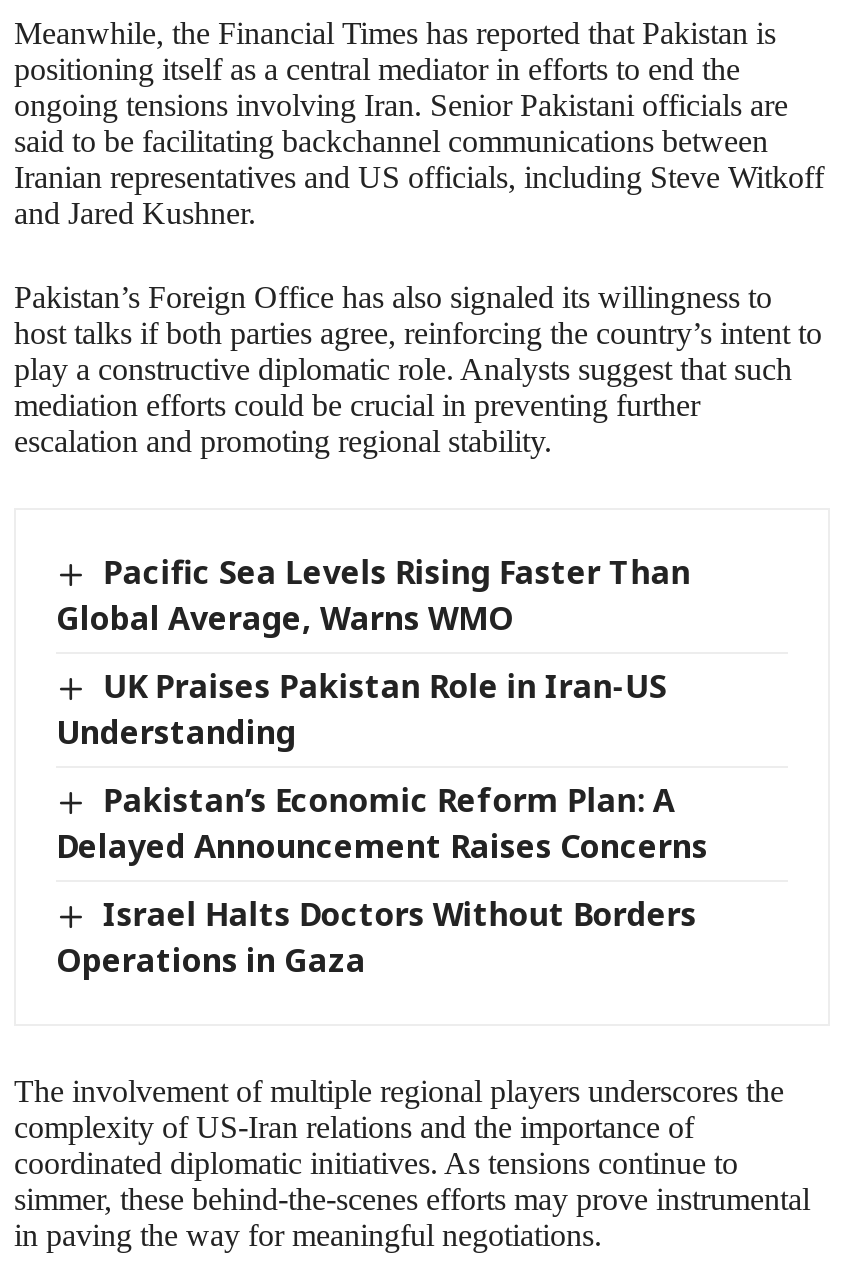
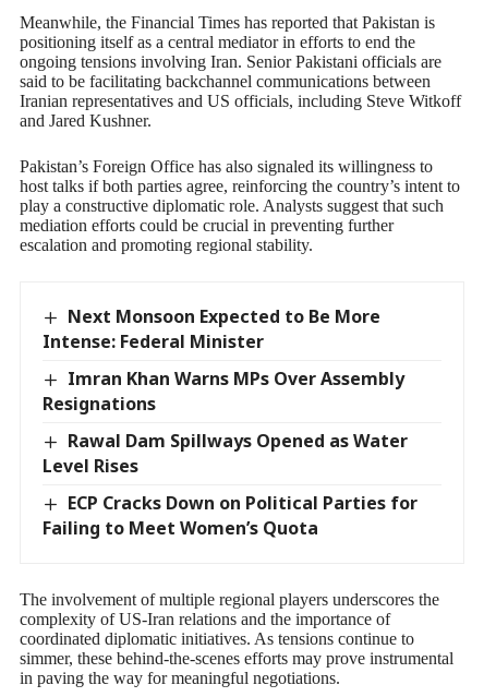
[56,549,691,639] Pacific Sea Levels Rising Faster Than | Global Average, Warns WMO -> [43,304,381,353] Next Monsoon Expected to Be More | Intense: Federal Minister
[56,663,667,754] UK Praises Pakistan Role in Iran-US | Understanding -> [43,366,405,415] Imran Khan Warns MPs Over Assembly | Resignations
[56,778,708,868] Pakistan’s Economic Reform Plan: A | Delayed Announcement Raises Concerns -> [43,429,408,478] Rawal Dam Spillways Opened as Water | Level Rises
[56,892,697,982] Israel Halts Doctors Without Borders | Operations in Gaza -> [43,491,418,540] ECP Cracks Down on Political Parties for | Failing to Meet Women’s Quota

